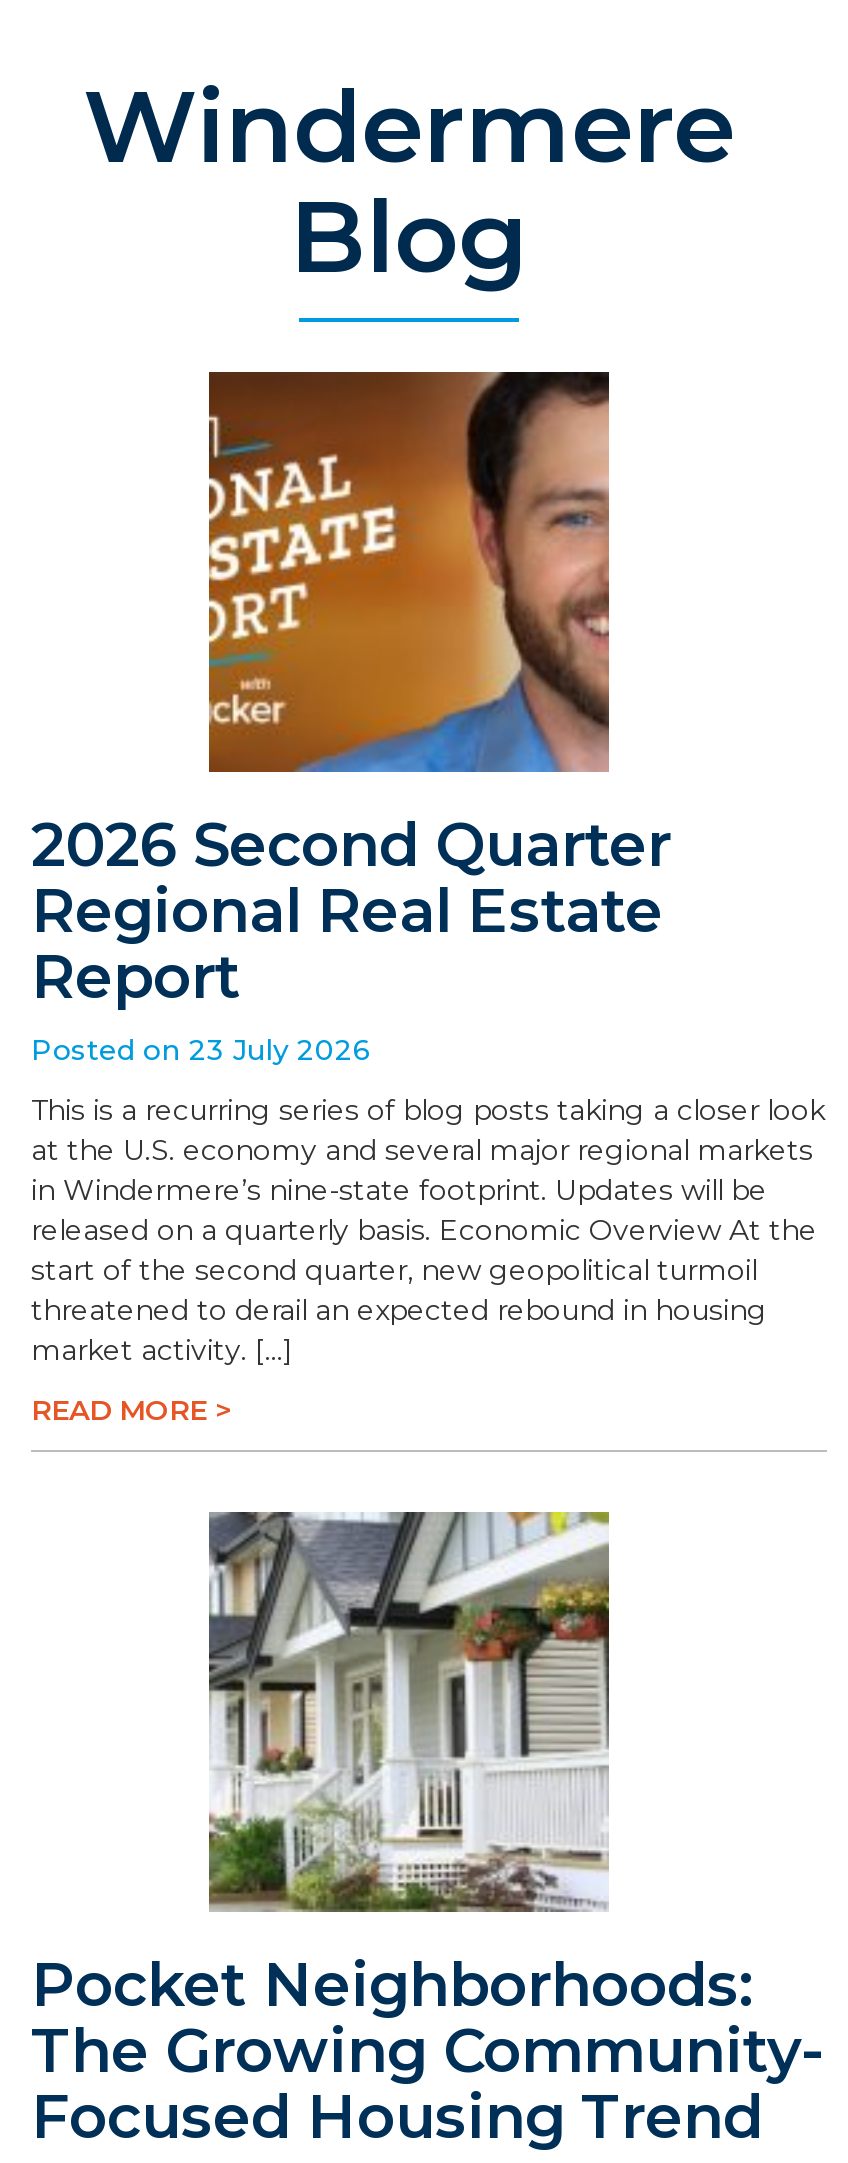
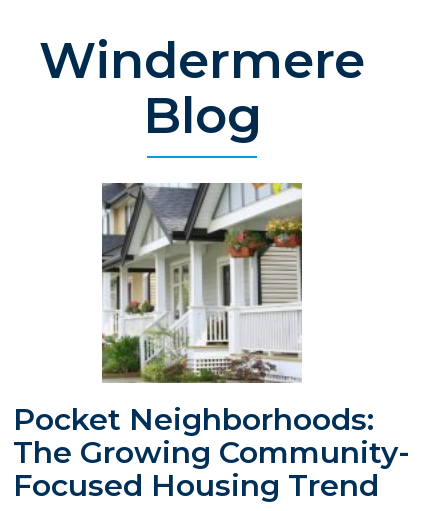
[31,370,825,1428] [image] | 2026 Second Quarter | Regional Real Estate | Report | Posted on 23 July 2026 | This is a recurring series of blog posts taking a closer look | at the U.S. economy and several major regional markets | in Windermere’s nine-state footprint. Updates will be | released on a quarterly basis. Economic Overview At the | start of the second quarter, new geopolitical turmoil | threatened to derail an expected rebound in housing | market activity. […] | READ MORE > -> none

